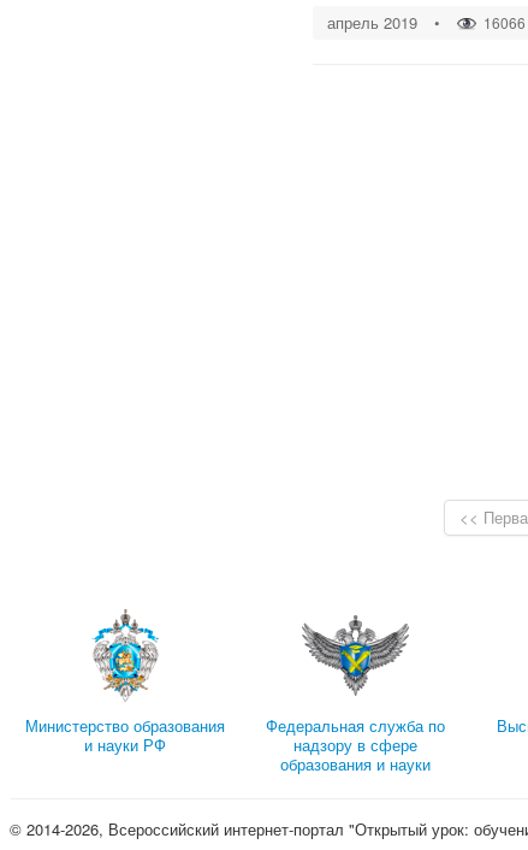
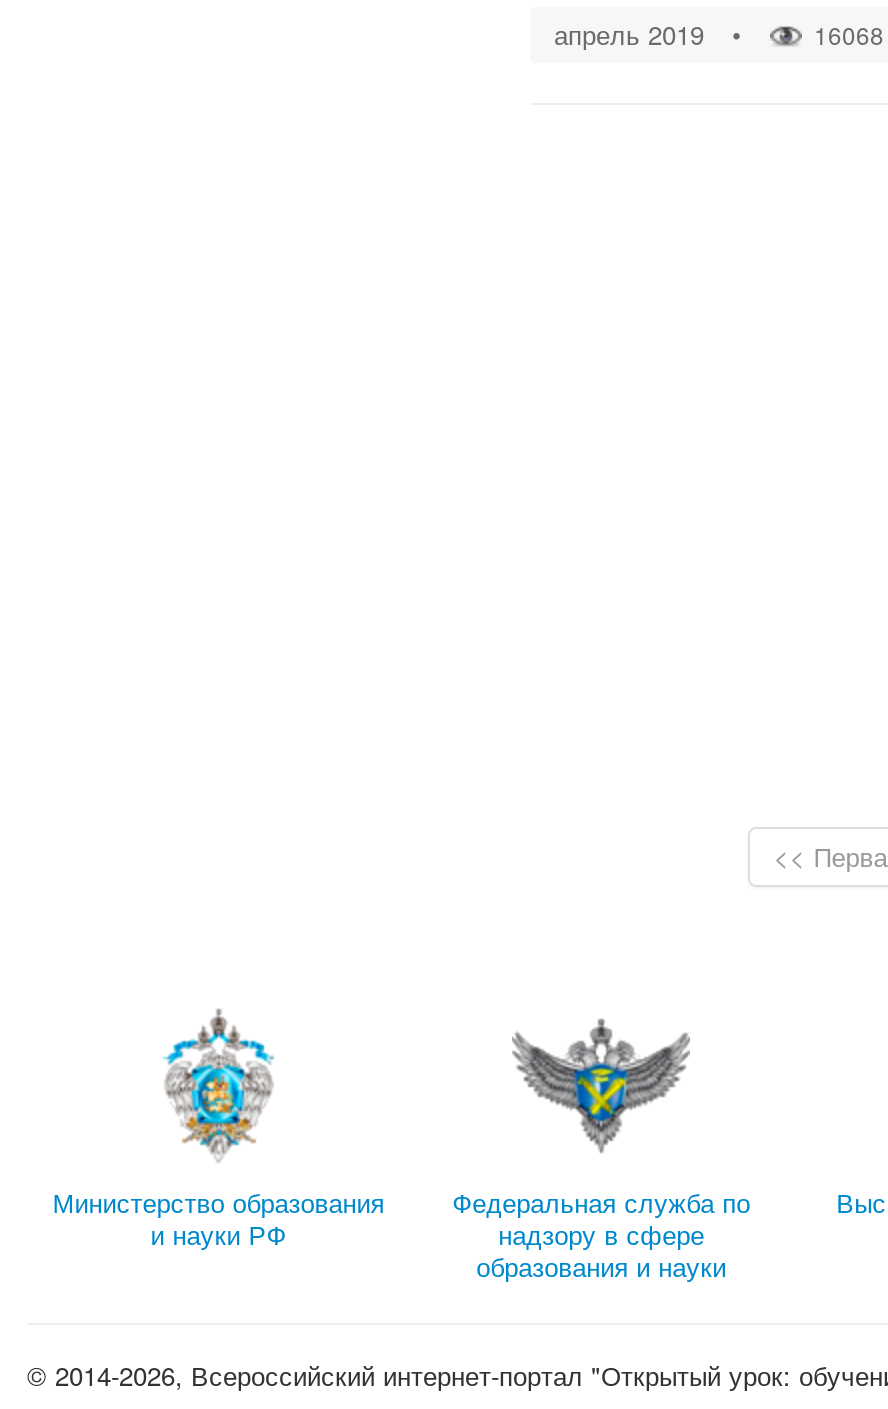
[327,11,526,34] апрель 2019 • 16066 -> [554,15,884,53] апрель 2019 • 16068

